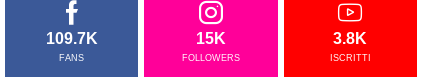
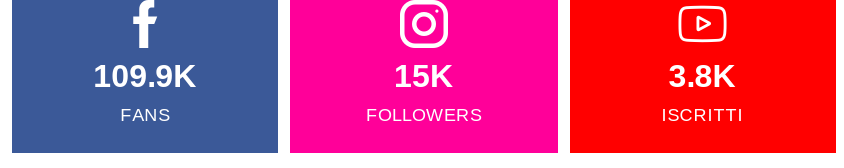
[46,30,98,47] 109.7K -> [93,59,197,93] 109.9K

